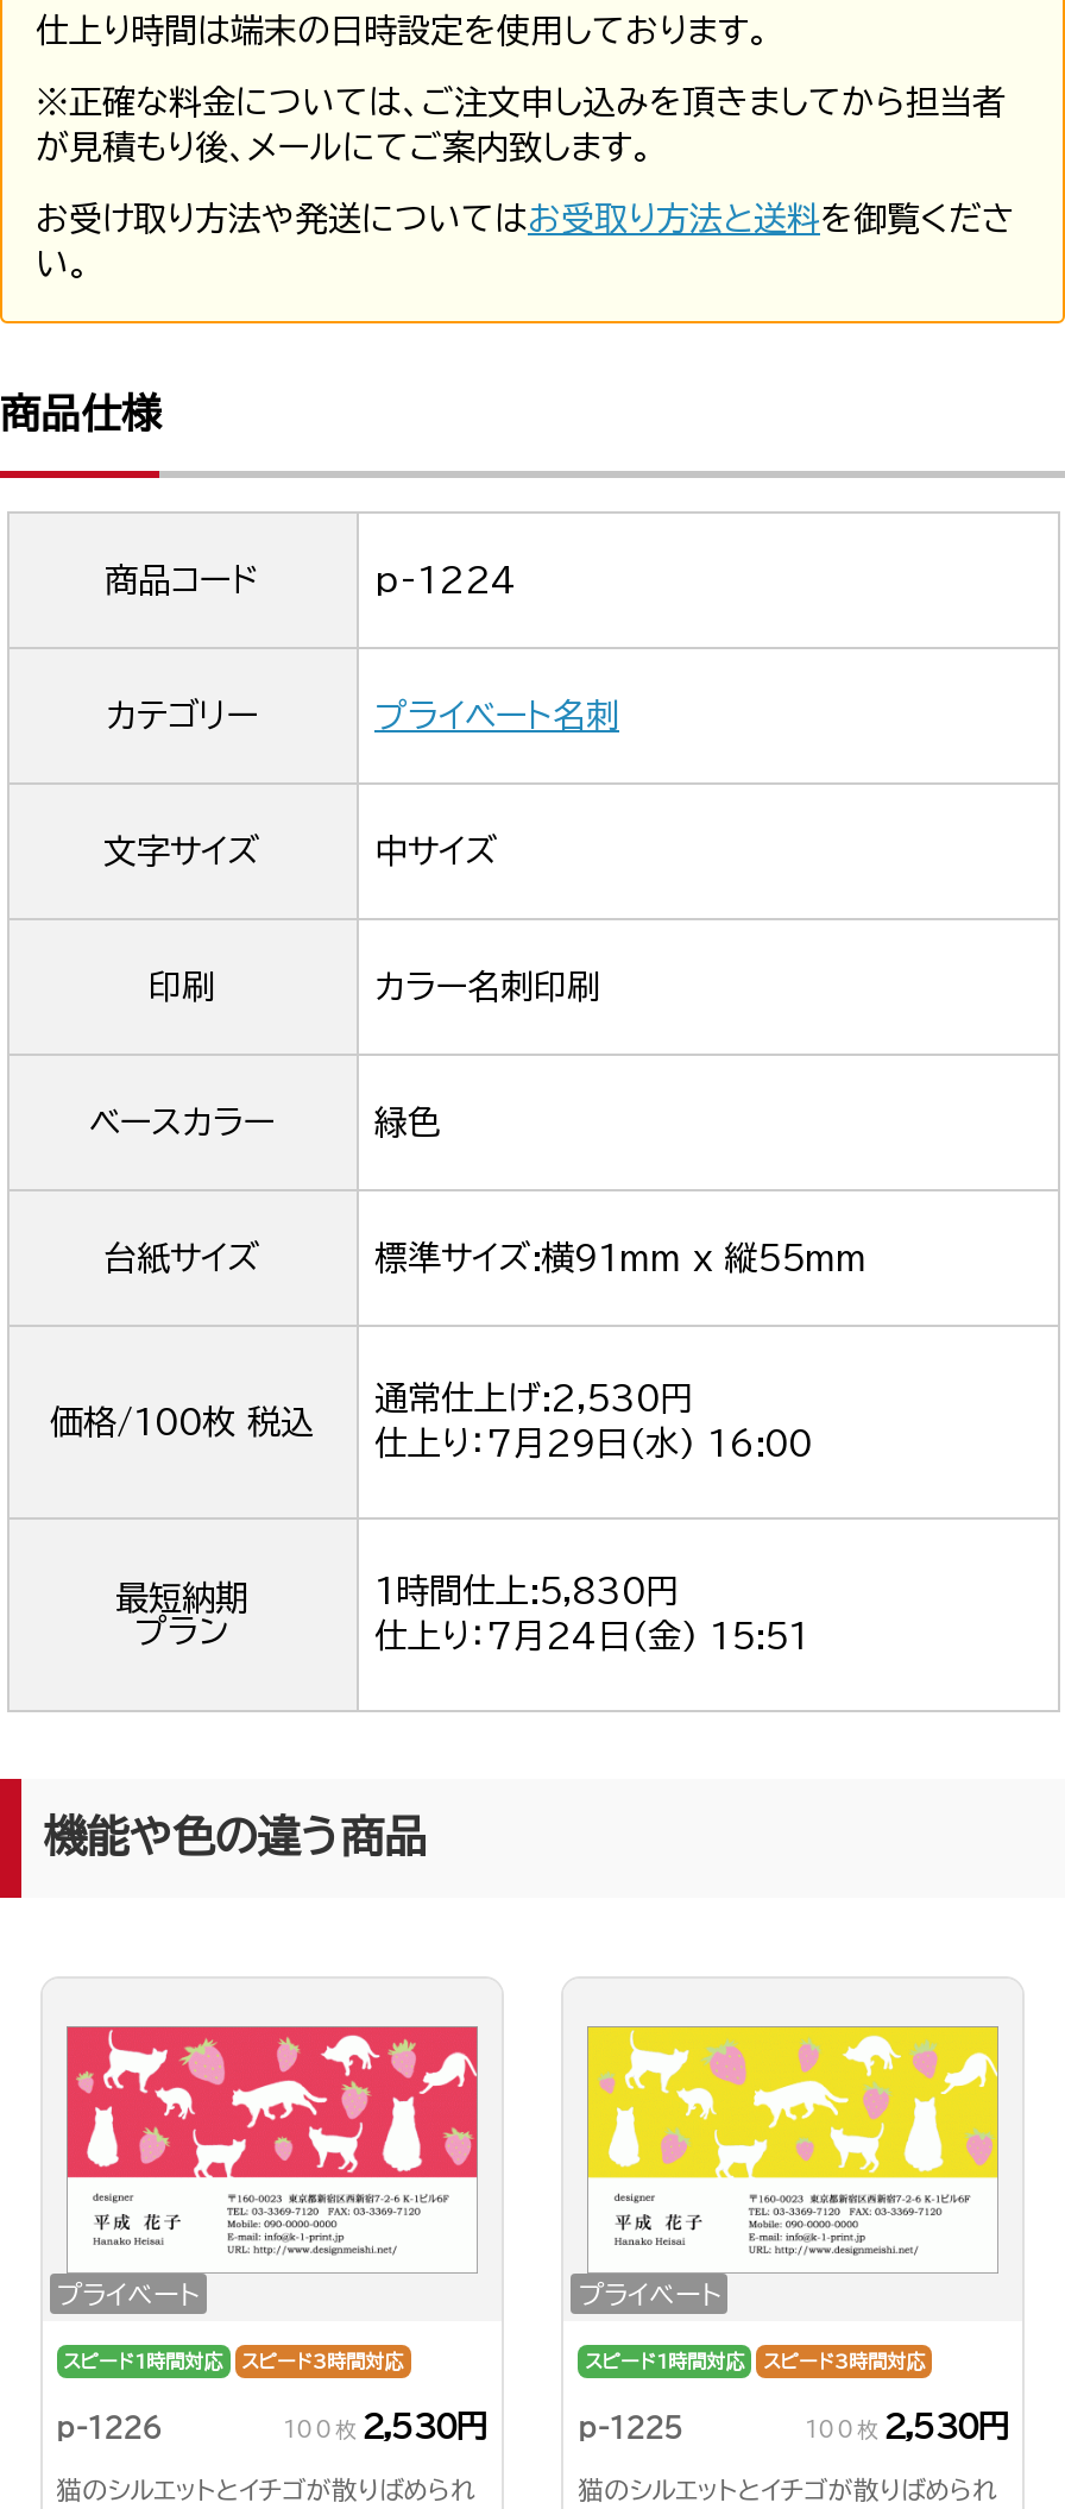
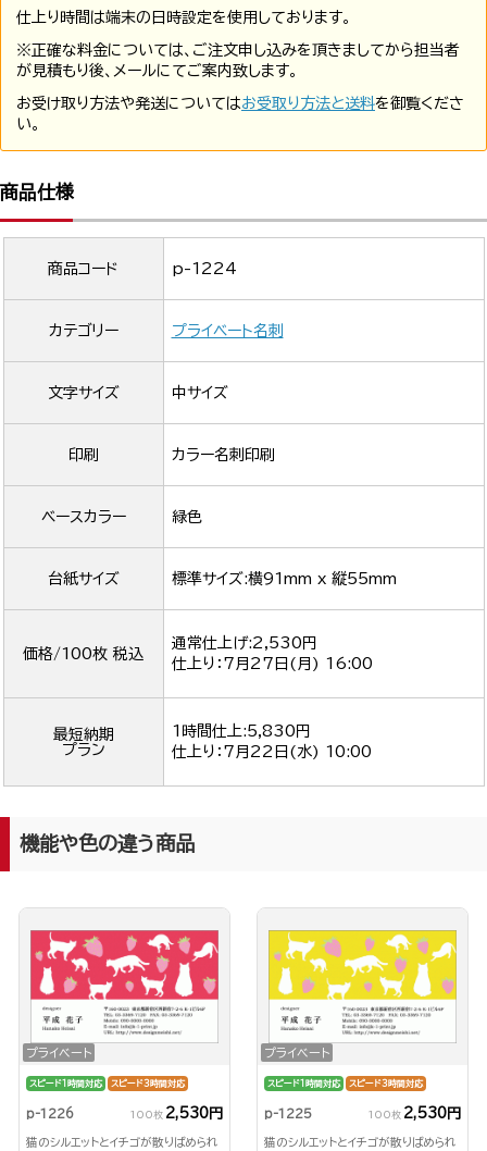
[374,1428,812,1461] 仕上り：7月29日(水) 16:00 -> [171,656,372,672] 仕上り：7月27日(月) 16:00
[374,1620,809,1654] 仕上り：7月24日(金) 15:51 -> [171,744,371,760] 仕上り：7月22日(水) 10:00

